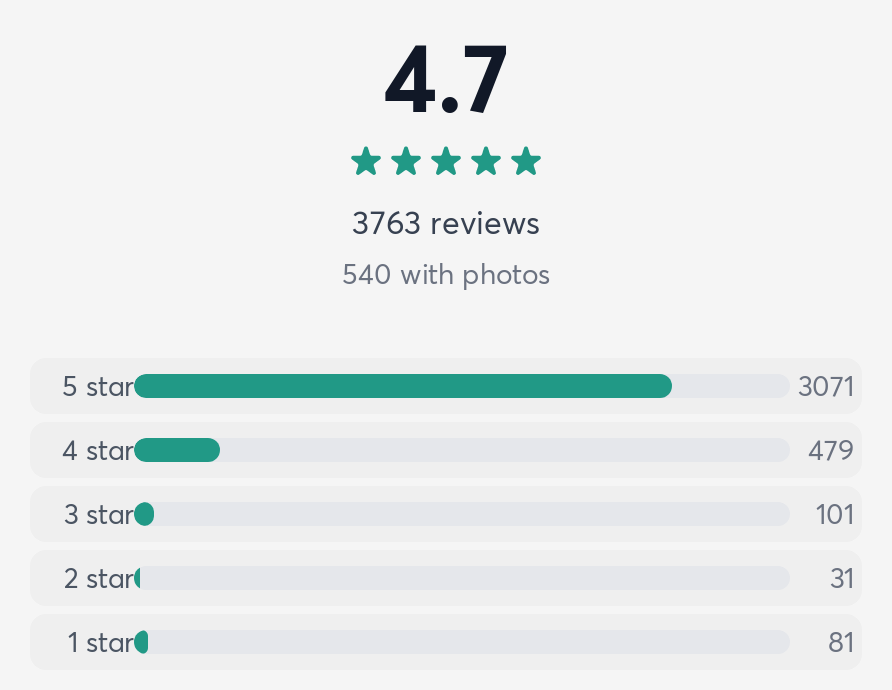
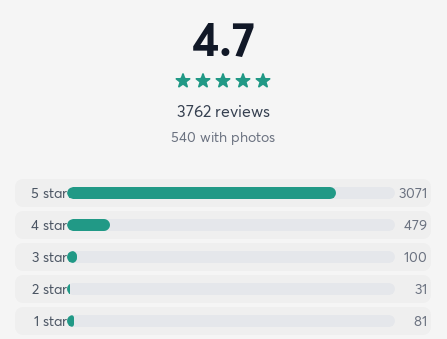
[352,201,540,241] 3763 reviews -> [176,101,269,121] 3762 reviews
[816,495,854,531] 101 -> [404,248,427,266] 100

